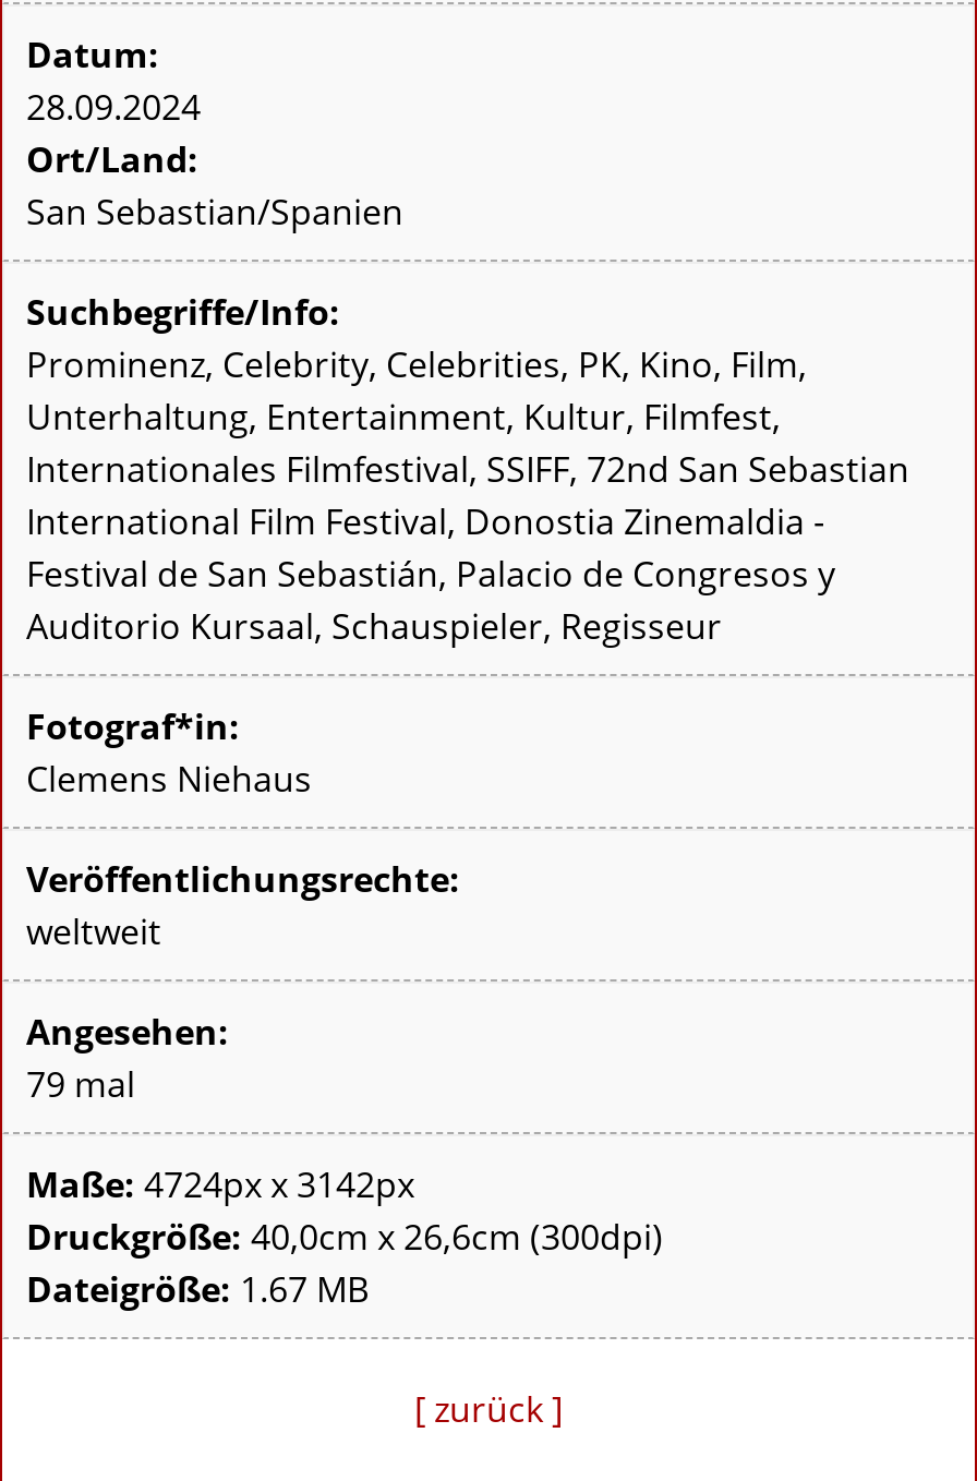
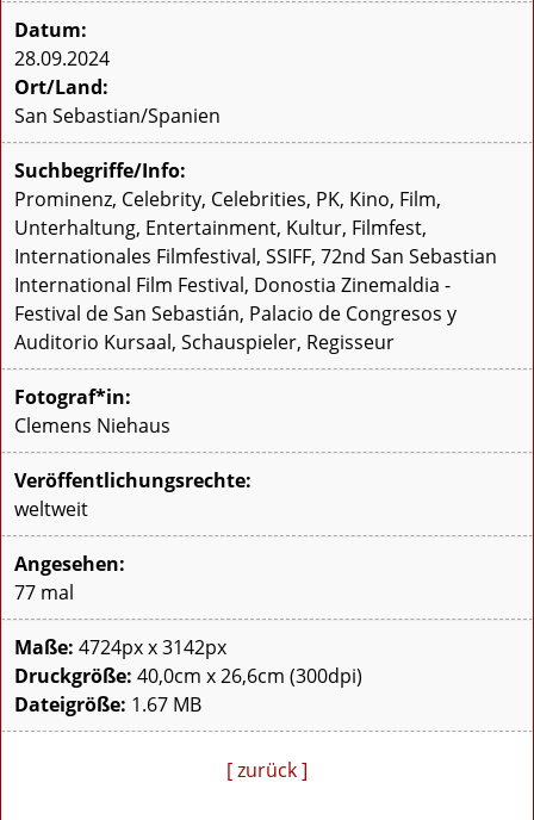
[26,1060,135,1108] 79 mal -> [14,579,74,606] 77 mal

